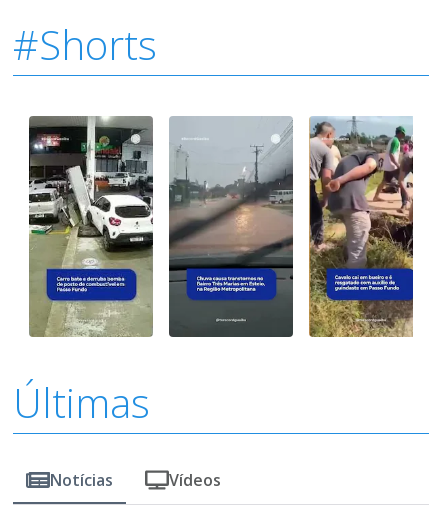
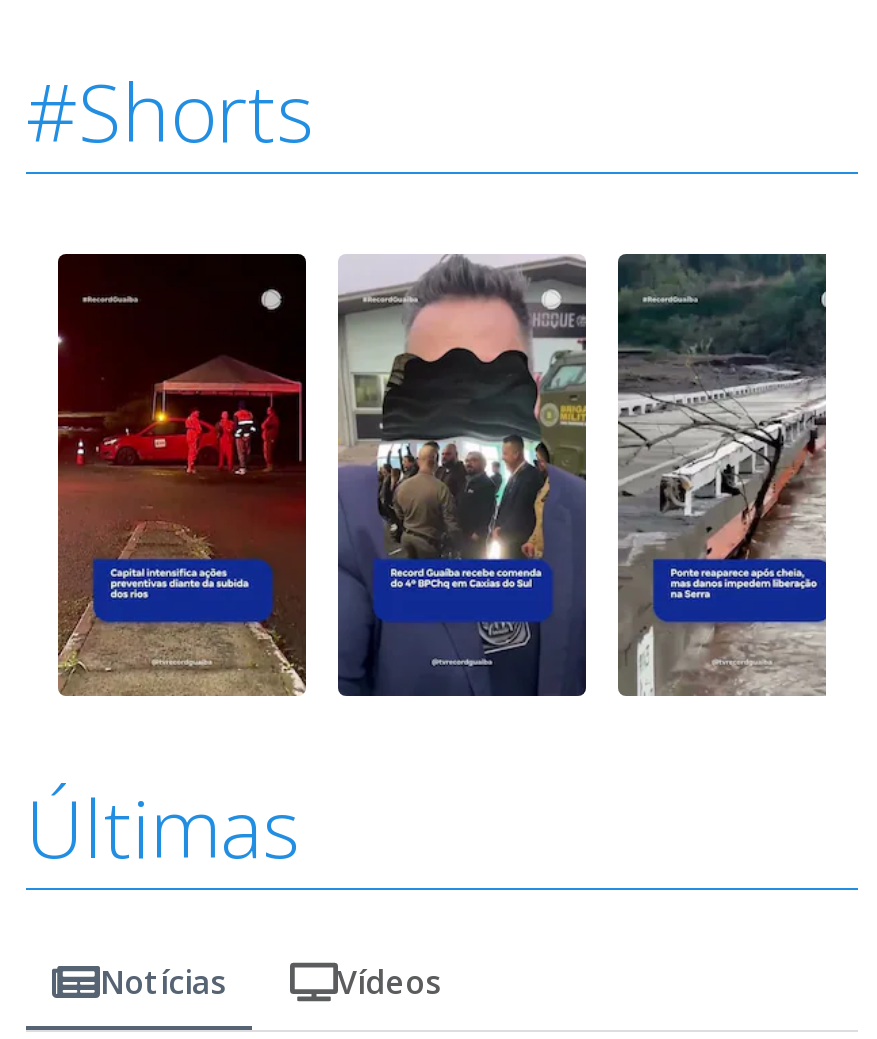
[28,115,154,337] [image] -> [56,252,308,696] [image]
[169,117,293,337] [image] -> [338,256,588,696] [image]
[308,116,413,337] [image] -> [616,252,828,696] [image]

